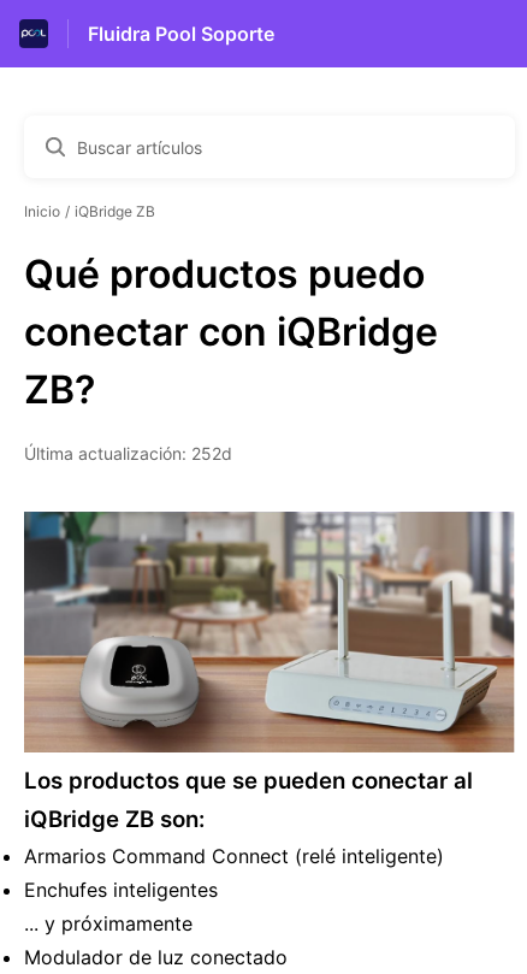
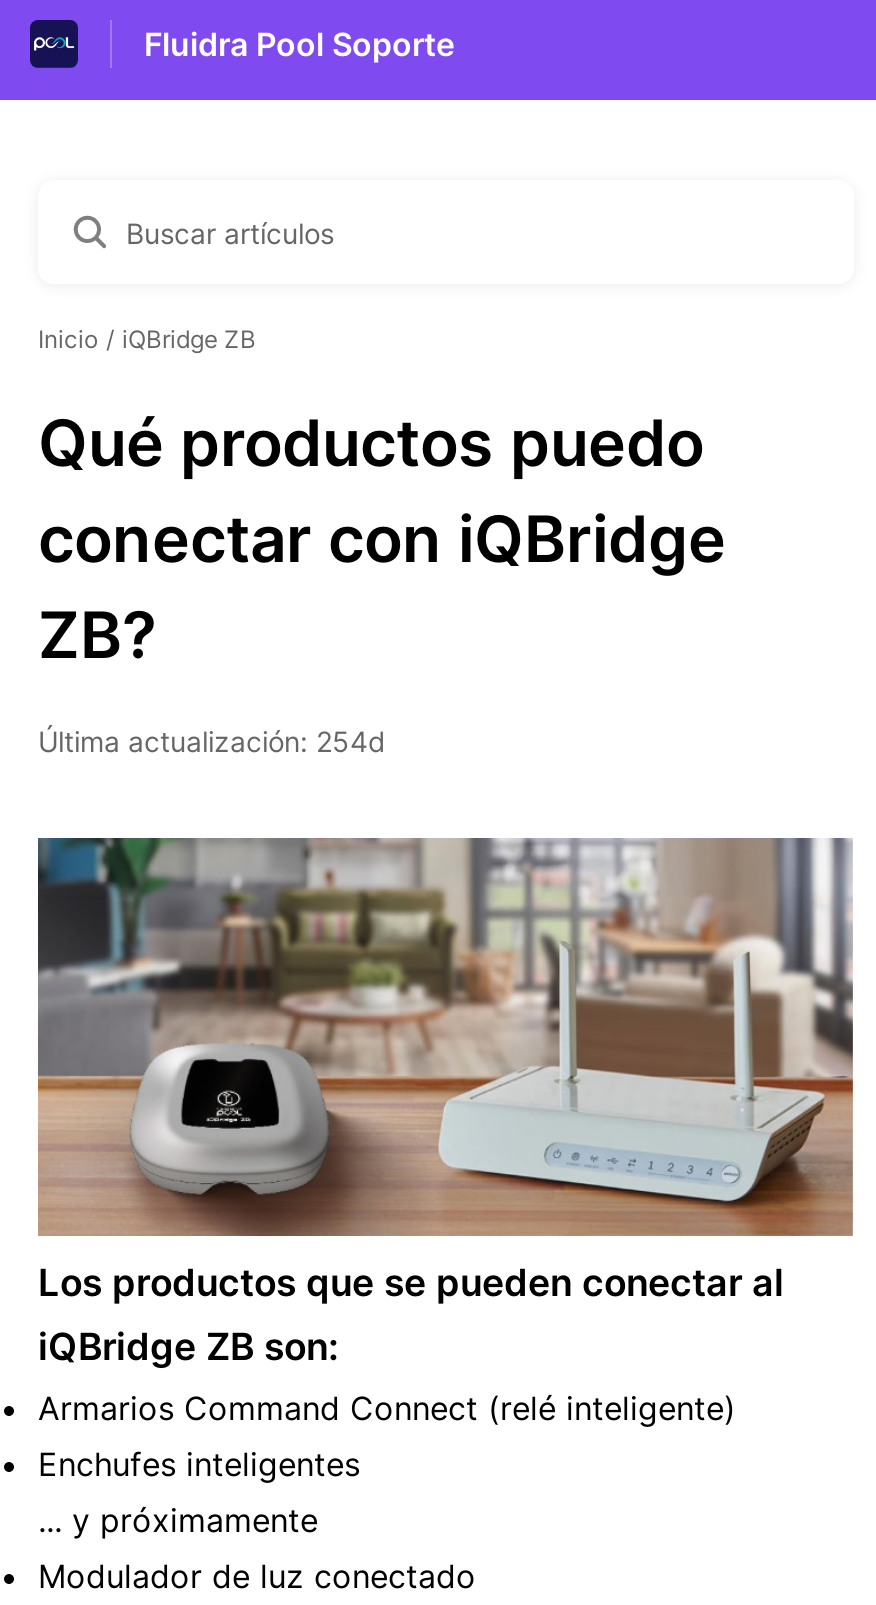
[24,443,232,464] Última actualización: 252d -> [38,724,386,758] Última actualización: 254d

